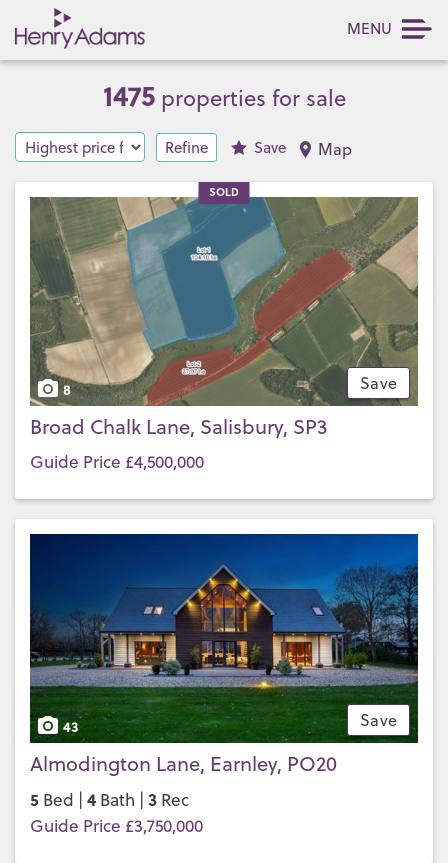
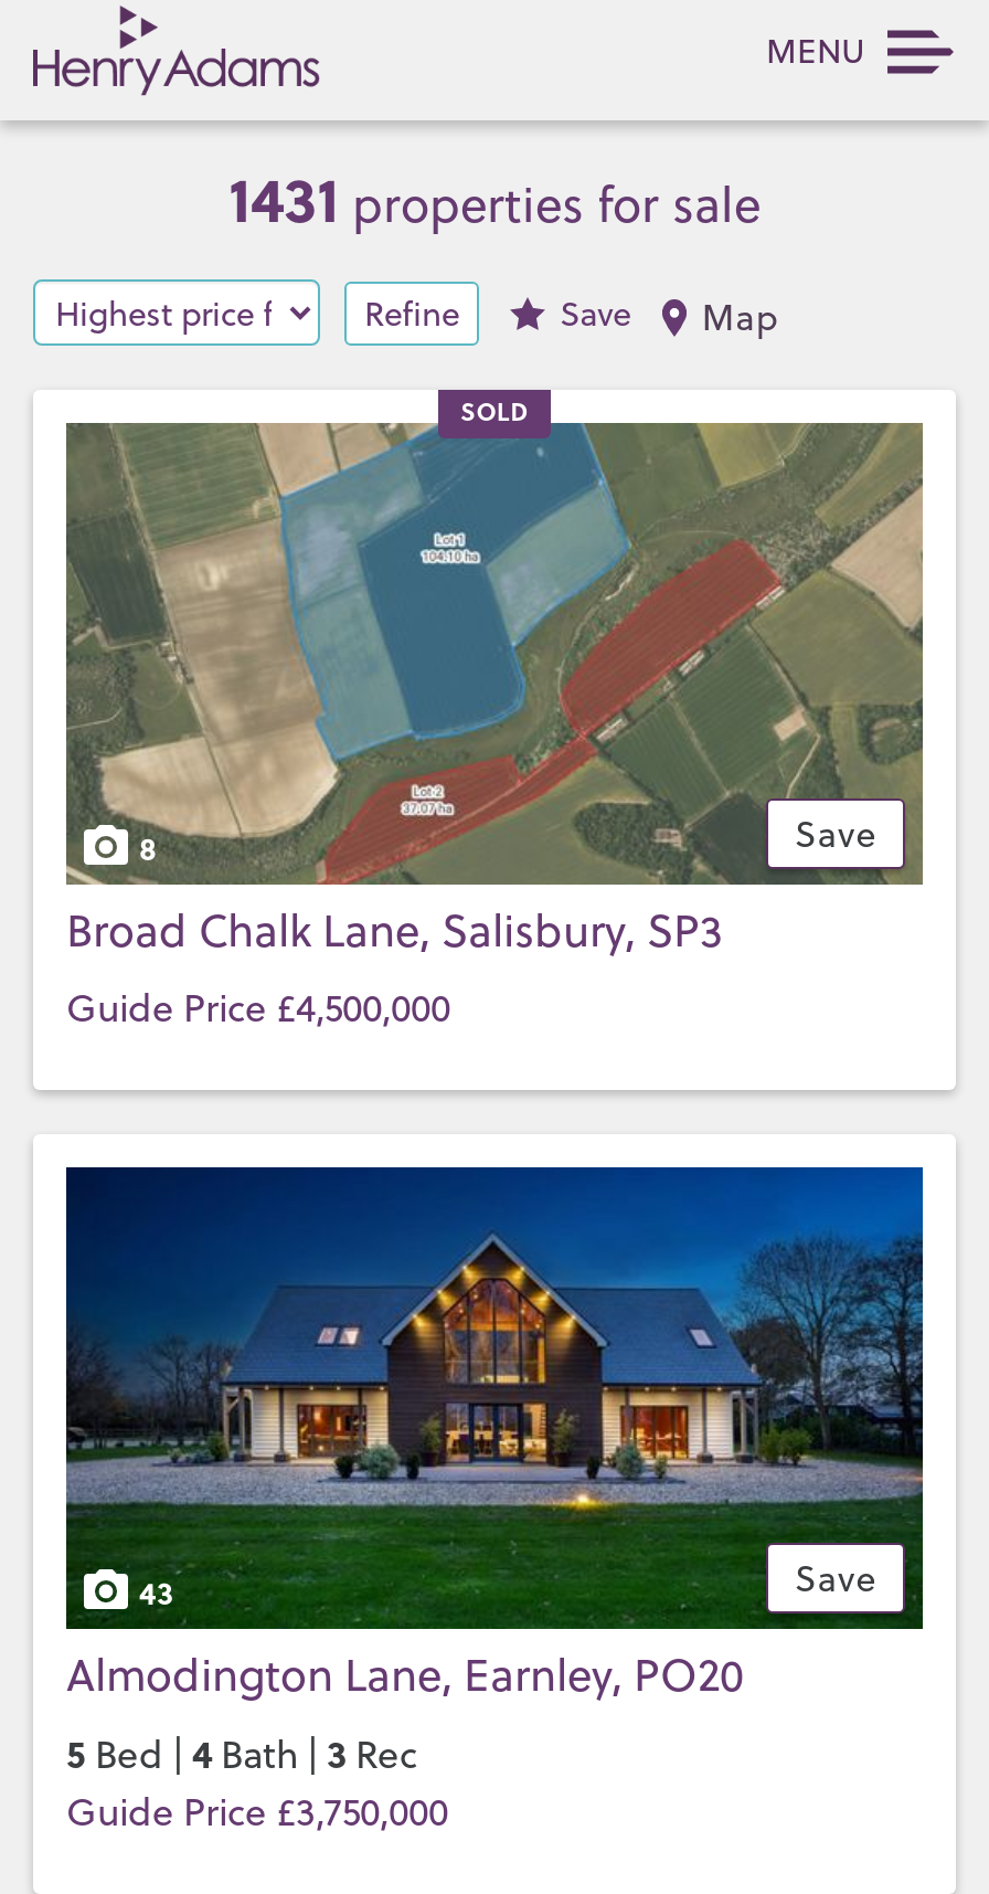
[102,74,345,115] 1475 properties for sale -> [228,151,761,242] 1431 properties for sale

